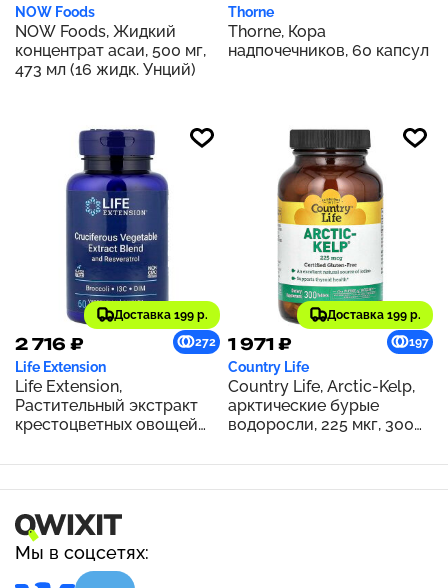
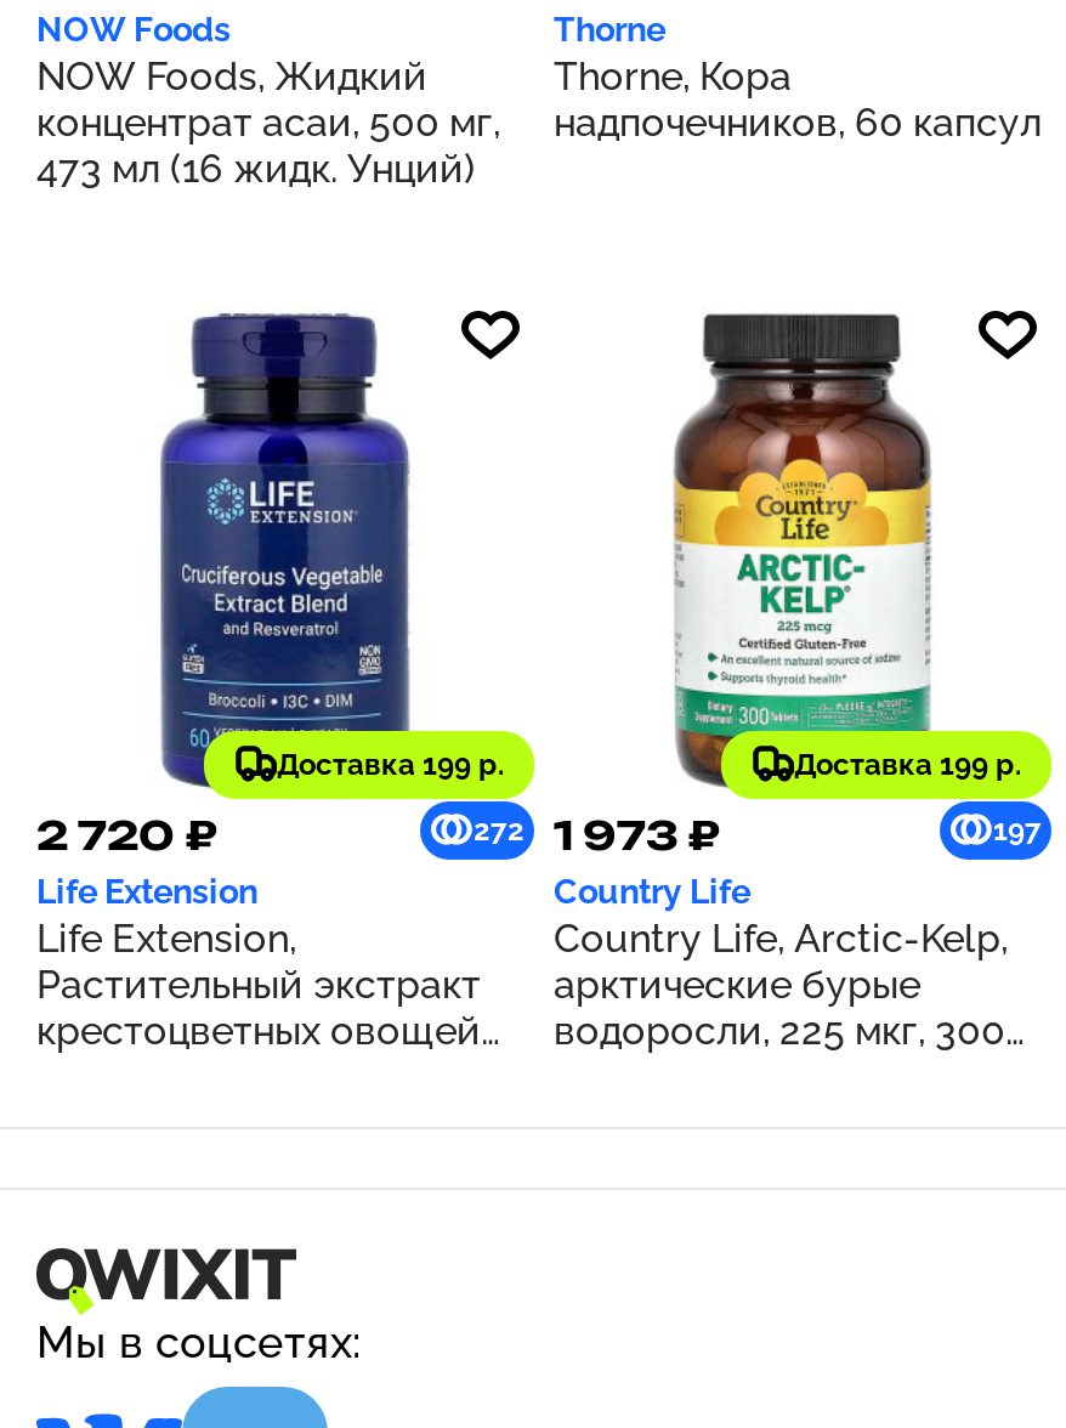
[15,333,84,353] 2 716 ₽ -> [36,810,219,858] 2 720 ₽
[195,333,292,353] 272 1 971 ₽ -> [474,810,721,858] 272 1 973 ₽

